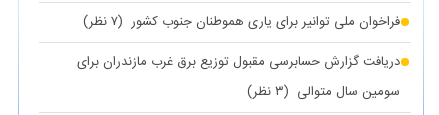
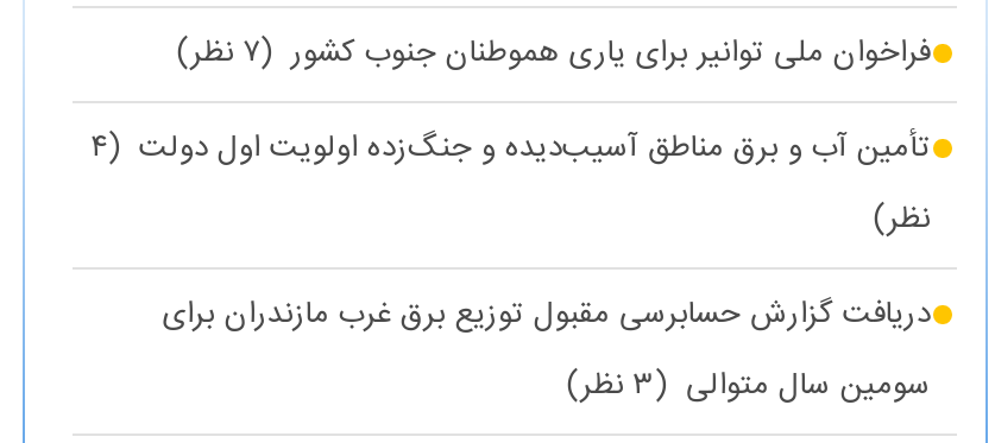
none -> [91,121,931,245] تأمین آب و برق مناطق آسیب‌دیده و جنگ‌زده اولویت اول دولت (۴ | نظر)

